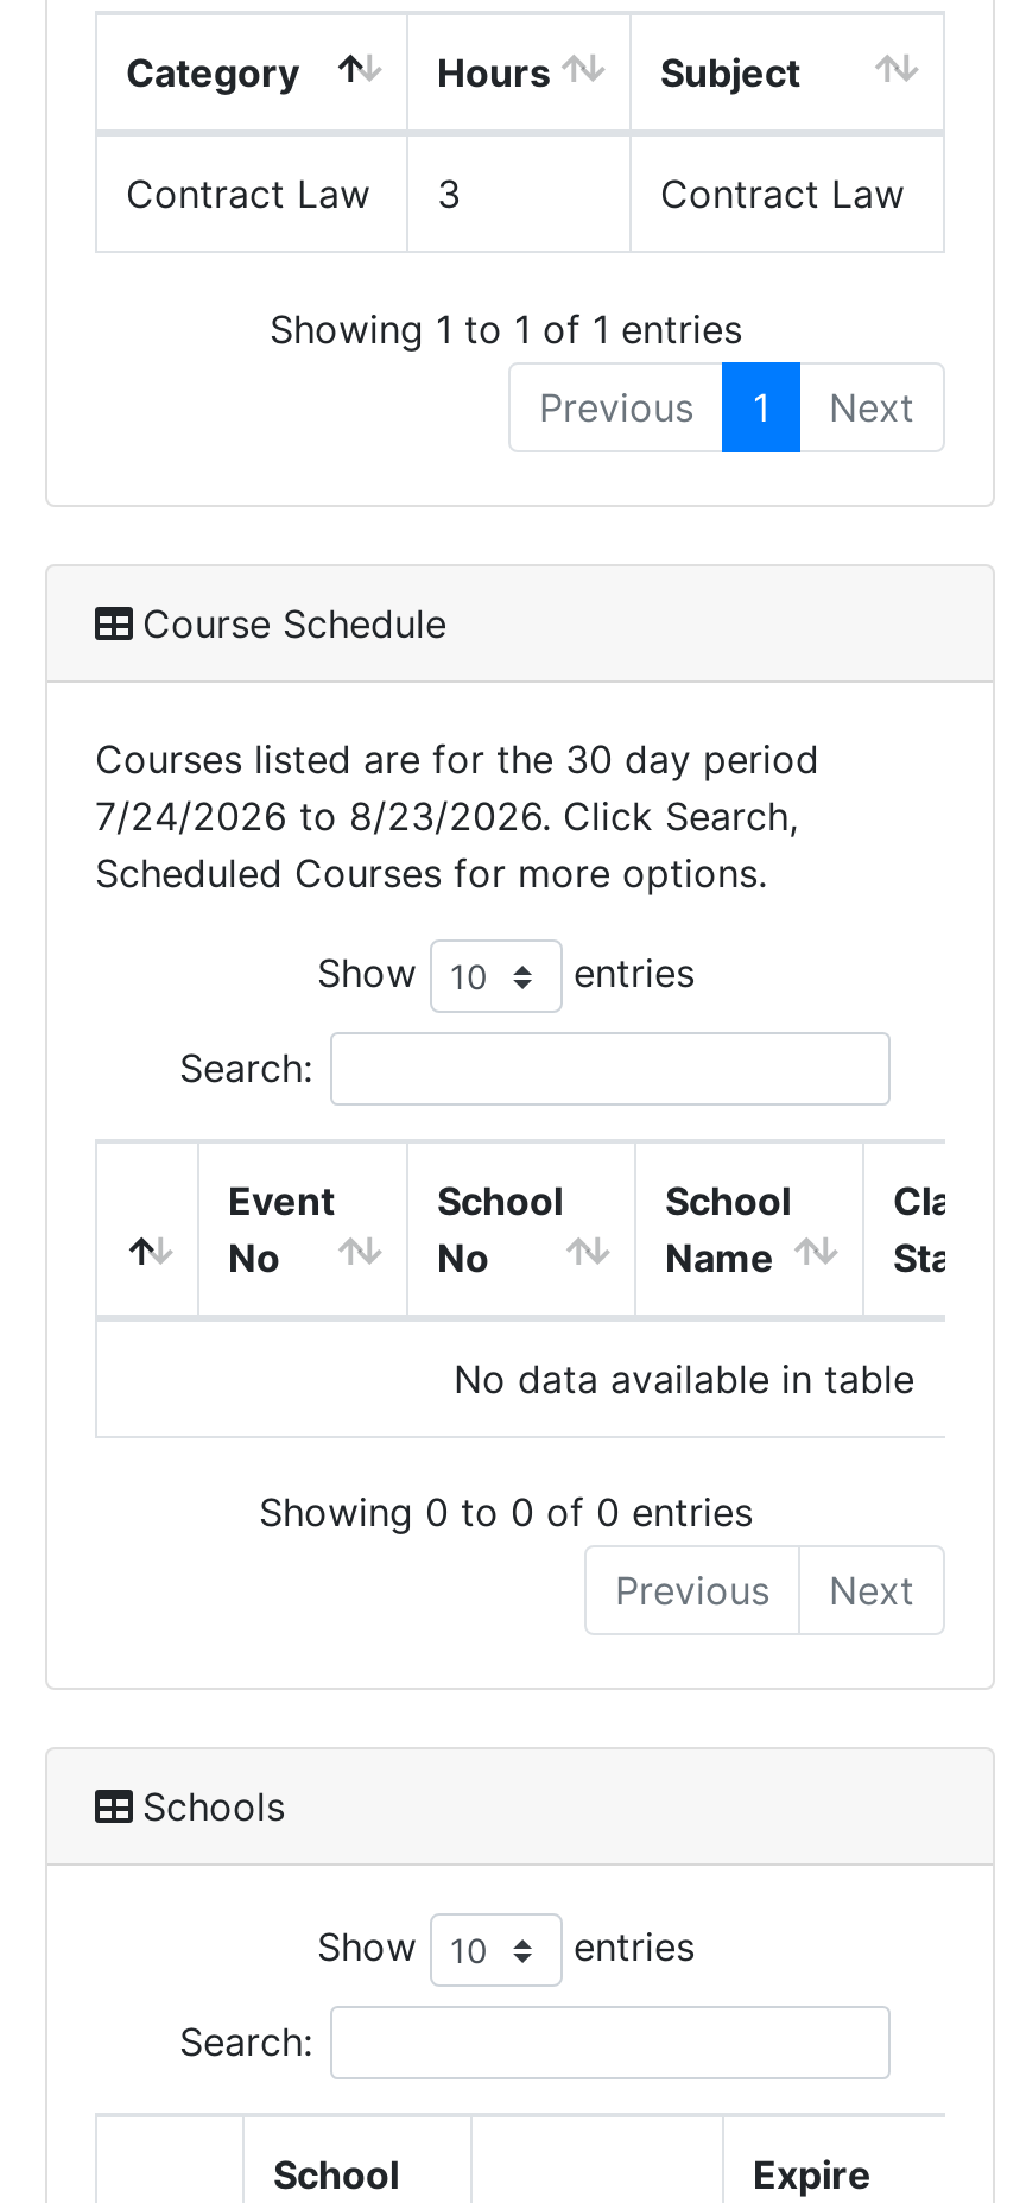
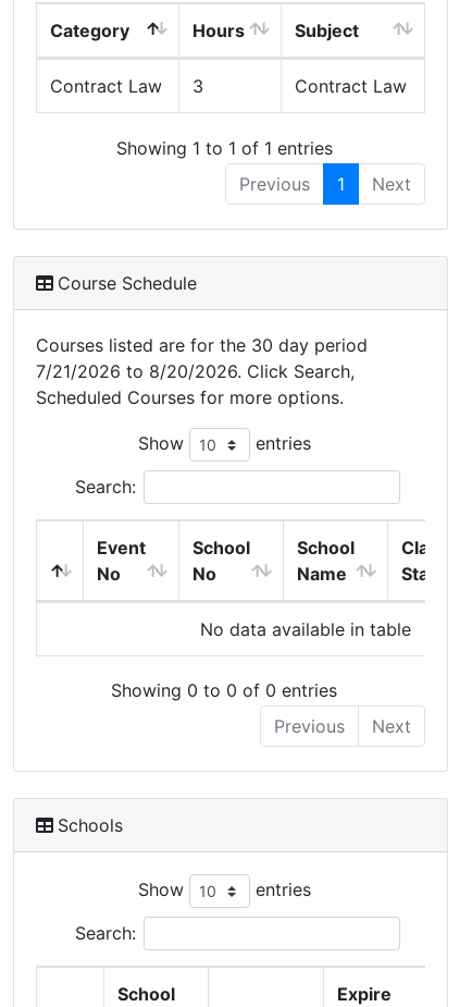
[95,791,798,839] 7/24/2026 to 8/23/2026. Click Search, -> [36,360,355,382] 7/21/2026 to 8/20/2026. Click Search,

